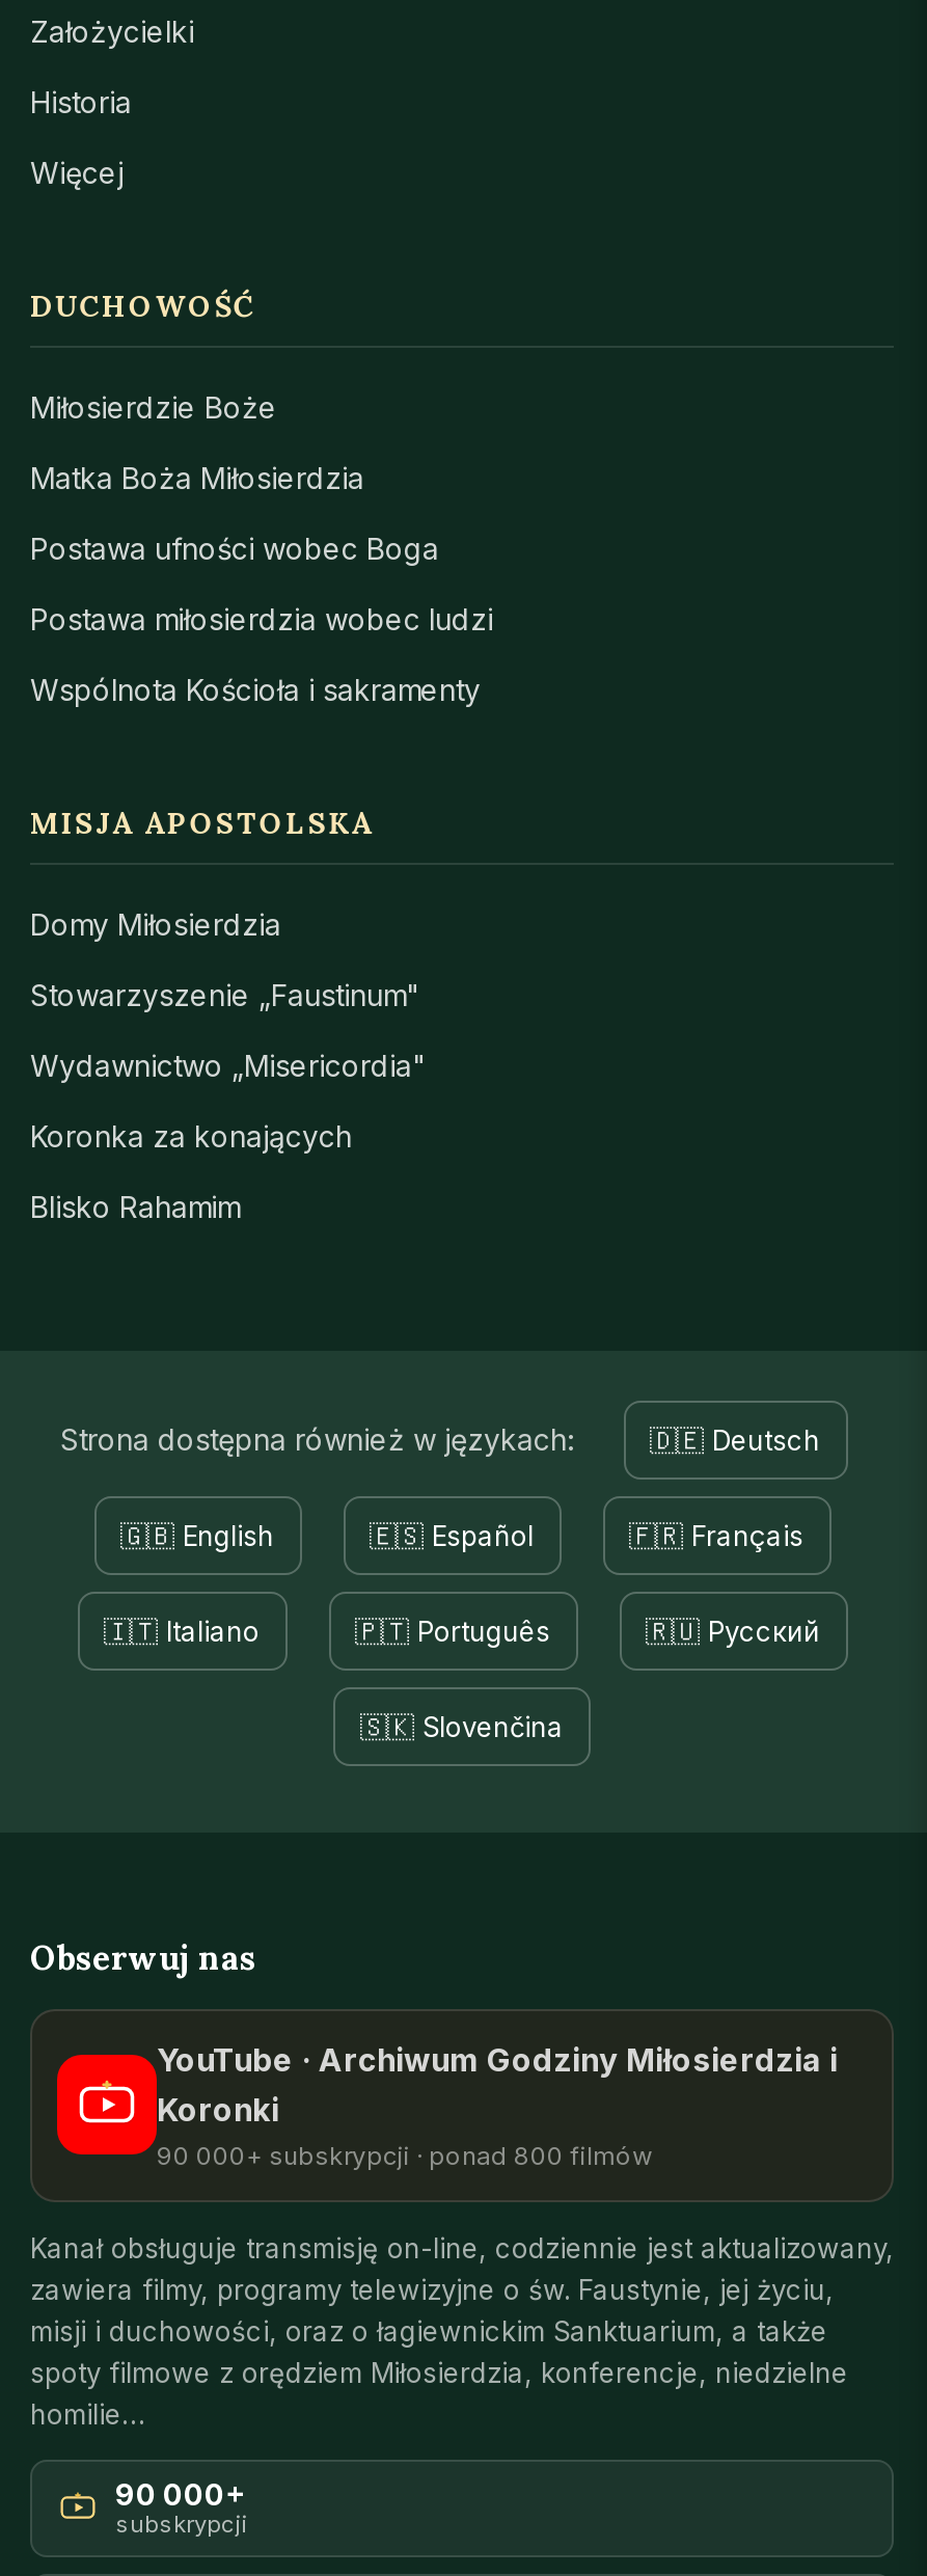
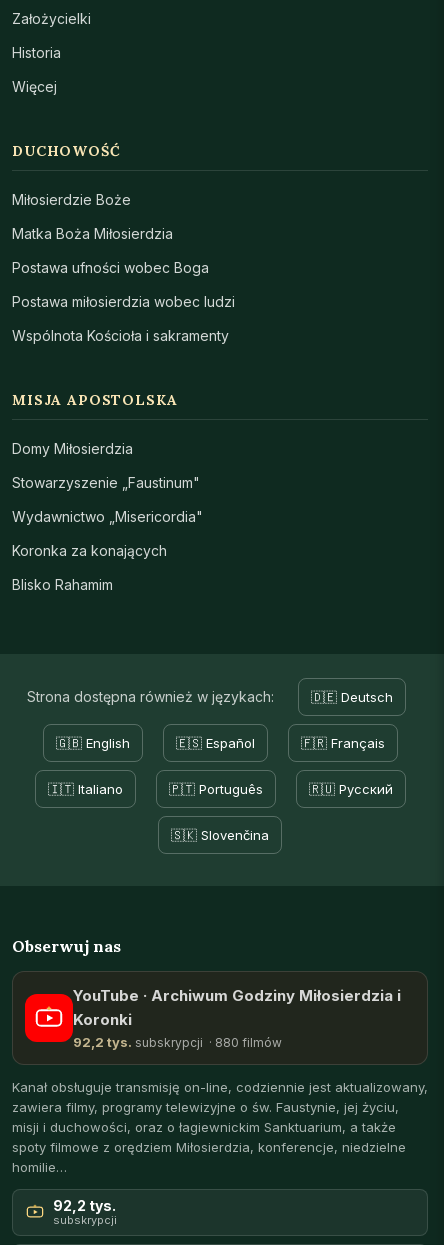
[157,2140,653,2171] 90 000+ subskrypcji · ponad 800 filmów -> [73,1034,282,1050] 92,2 tys. subskrypcji · 880 filmów
[115,2476,246,2511] 90 000+ -> [53,1197,116,1214] 92,2 tys.

